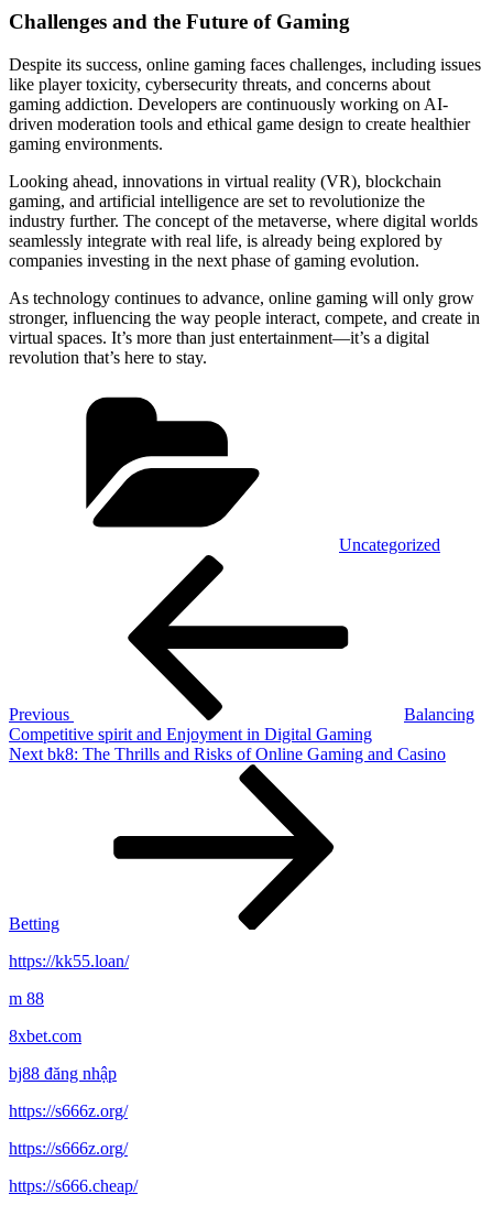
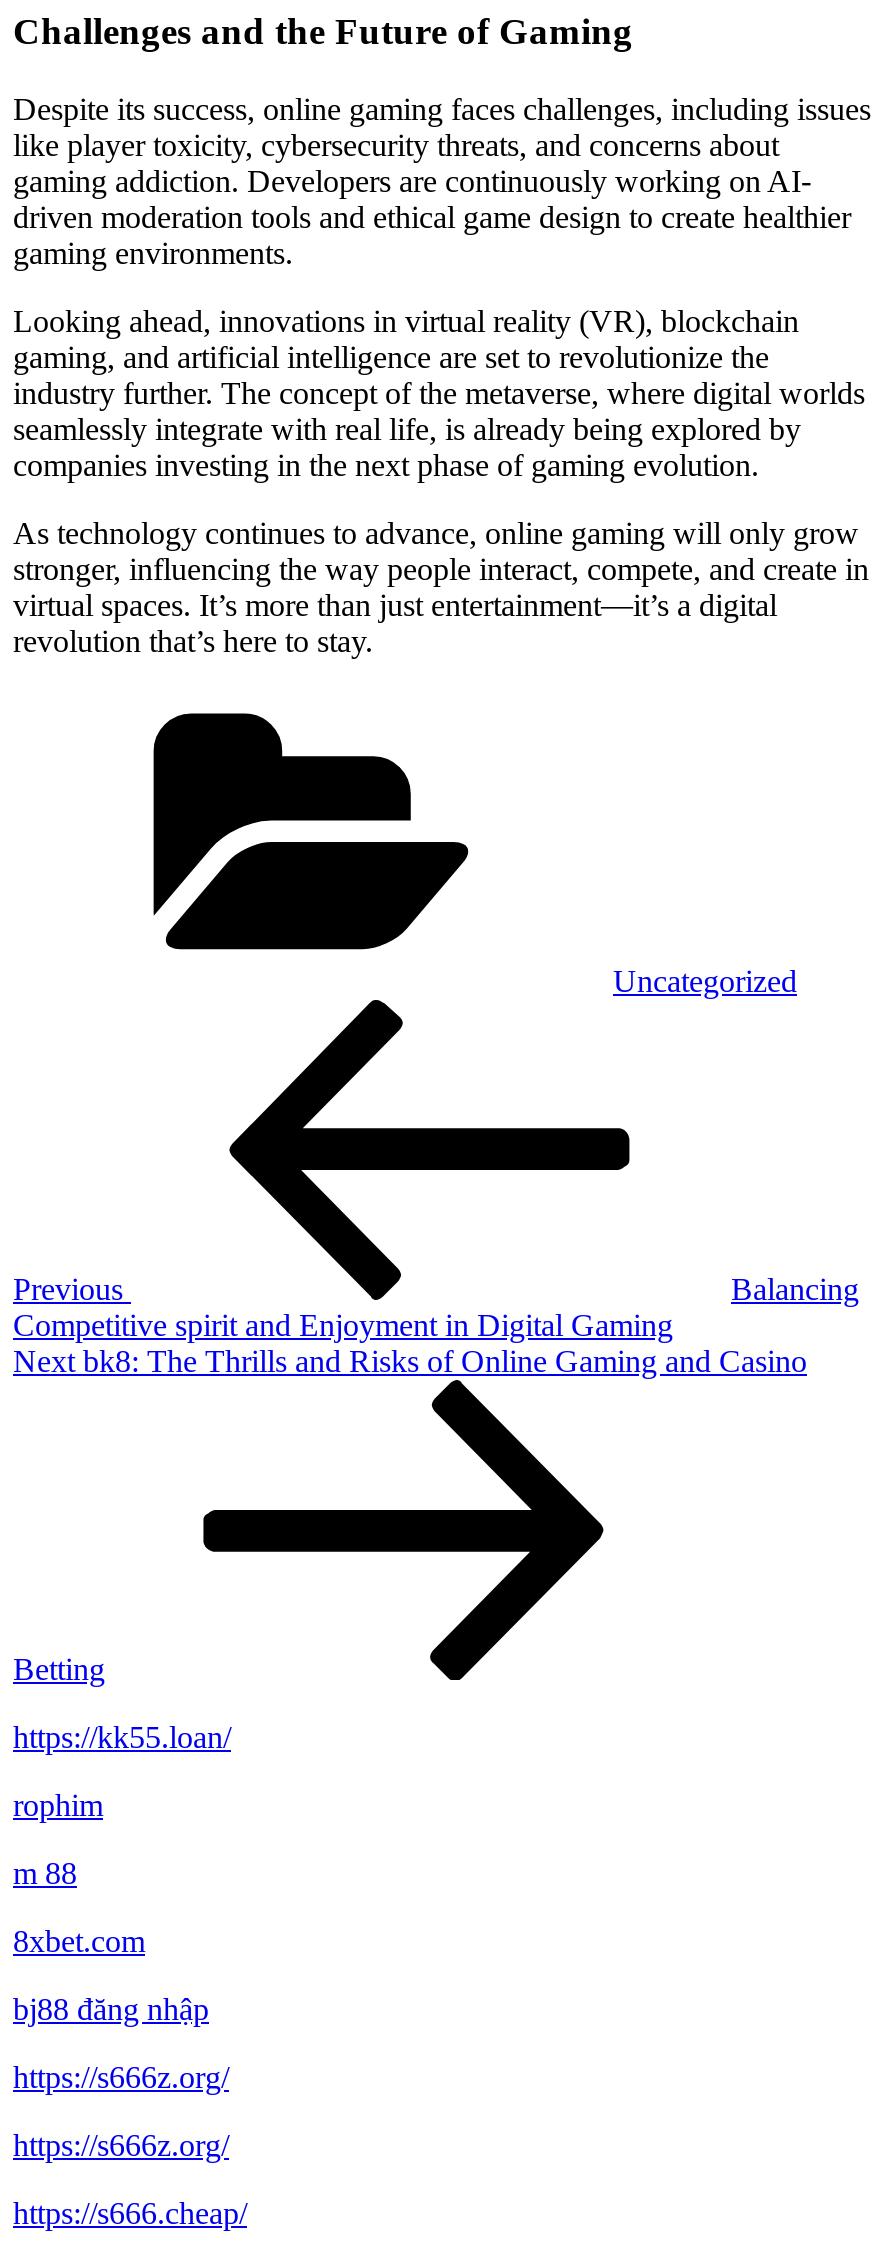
none -> [13,1787,103,1821] rophim

